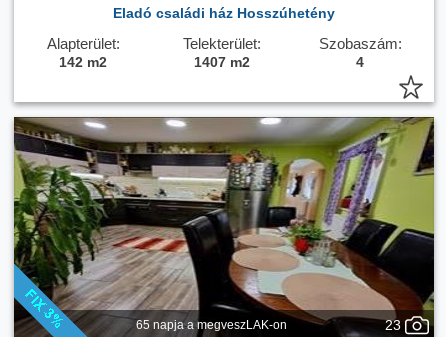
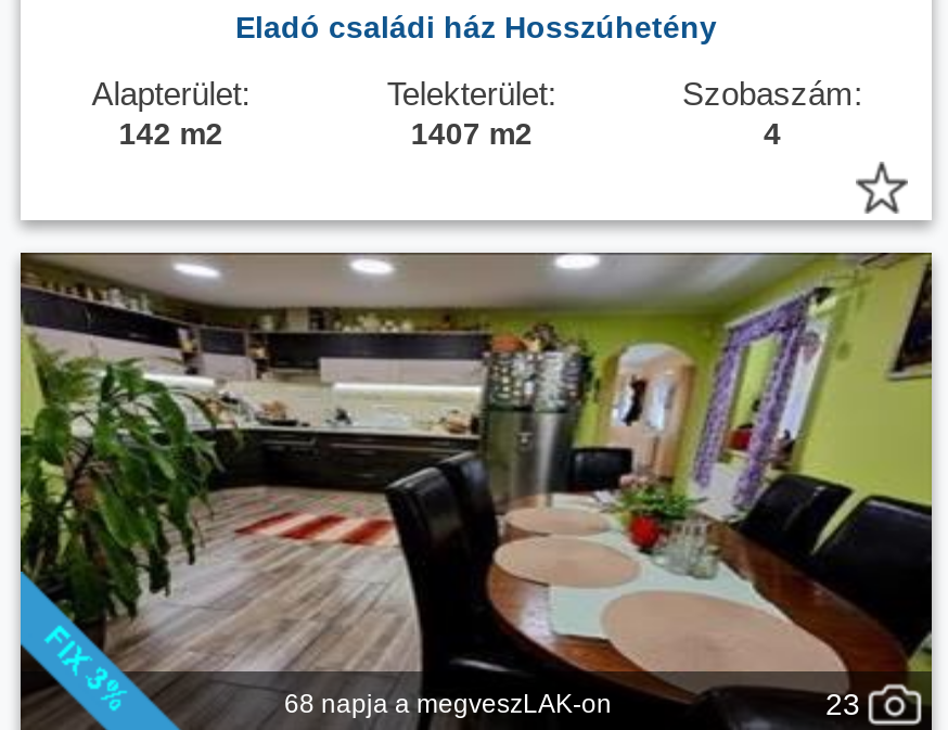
[135,318,286,332] 65 napja a megveszLAK-on -> [284,689,612,720] 68 napja a megveszLAK-on

